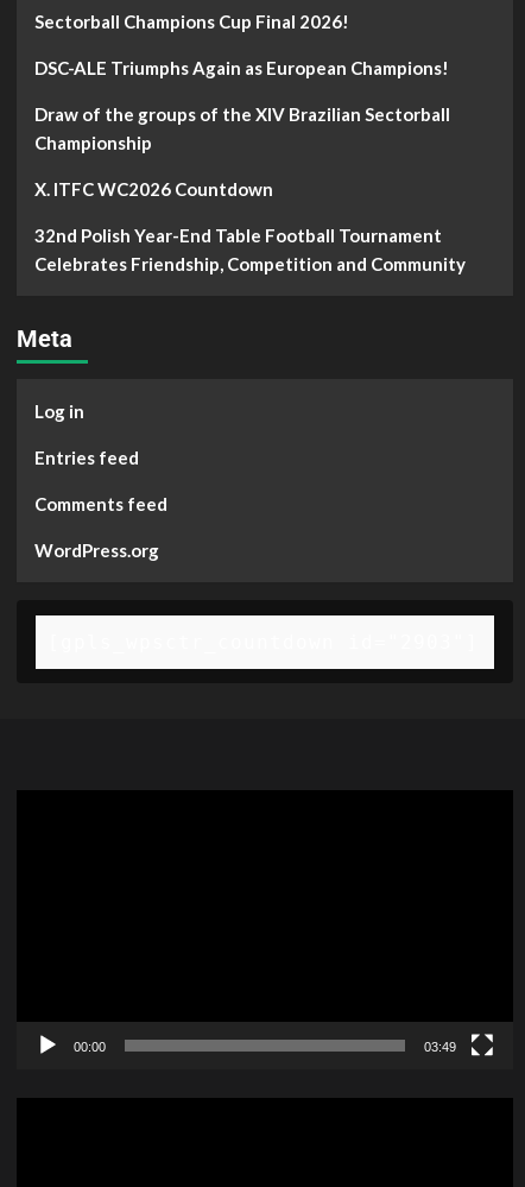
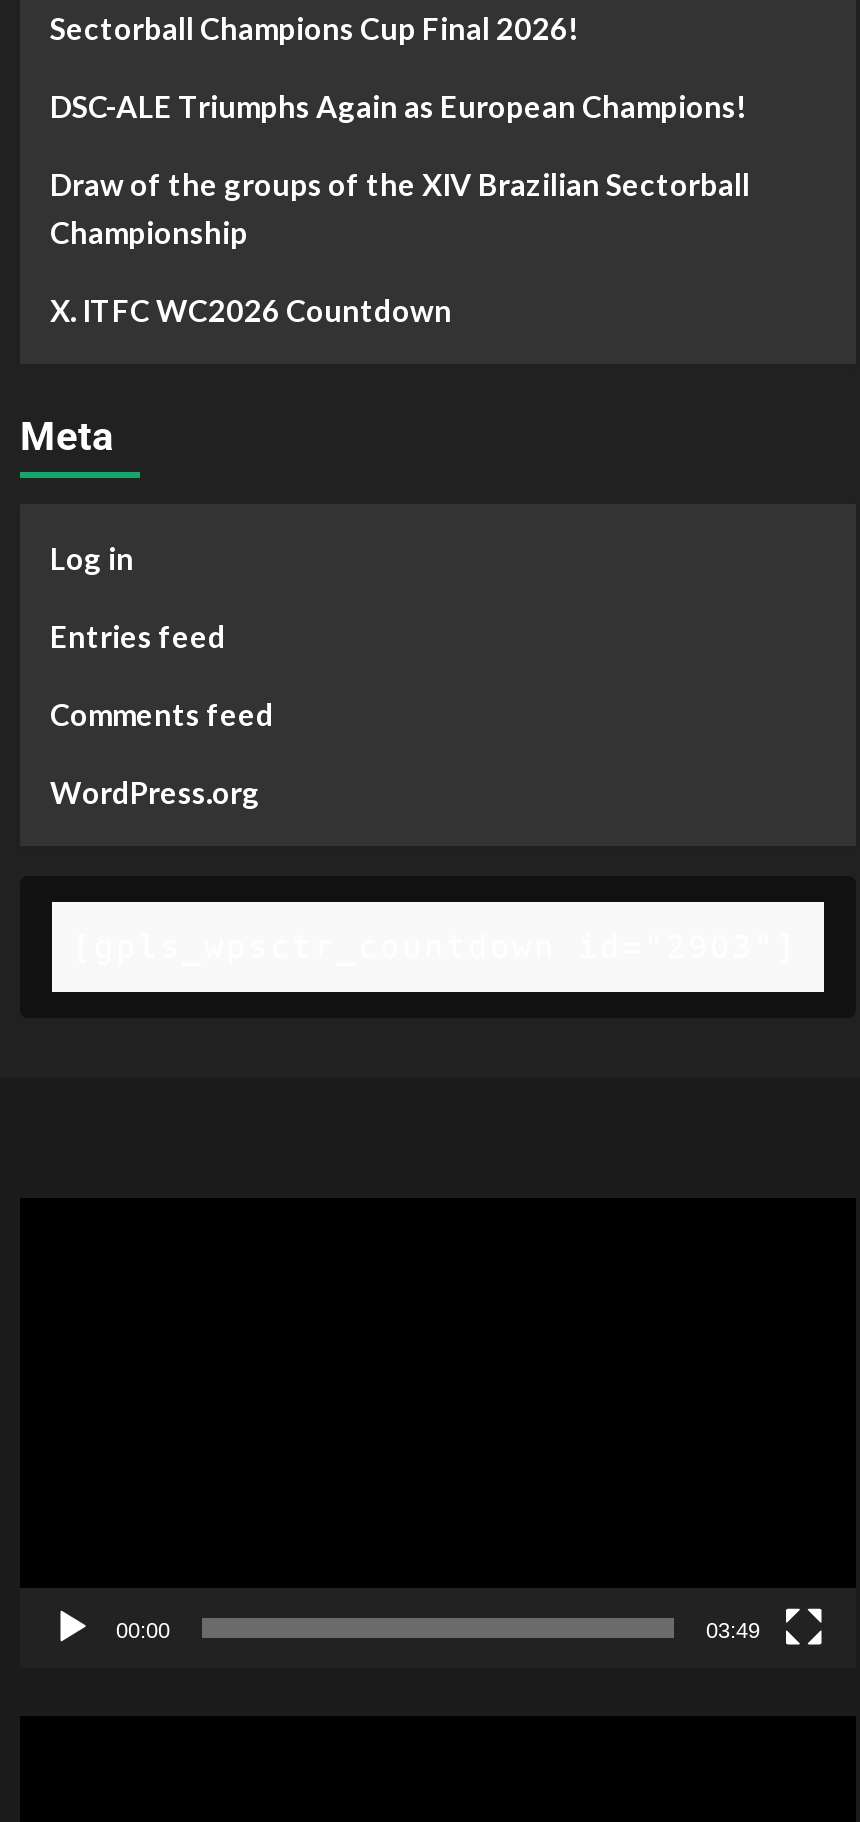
[34,224,466,274] 32nd Polish Year-End Table Football Tournament | Celebrates Friendship, Competition and Community -> none

